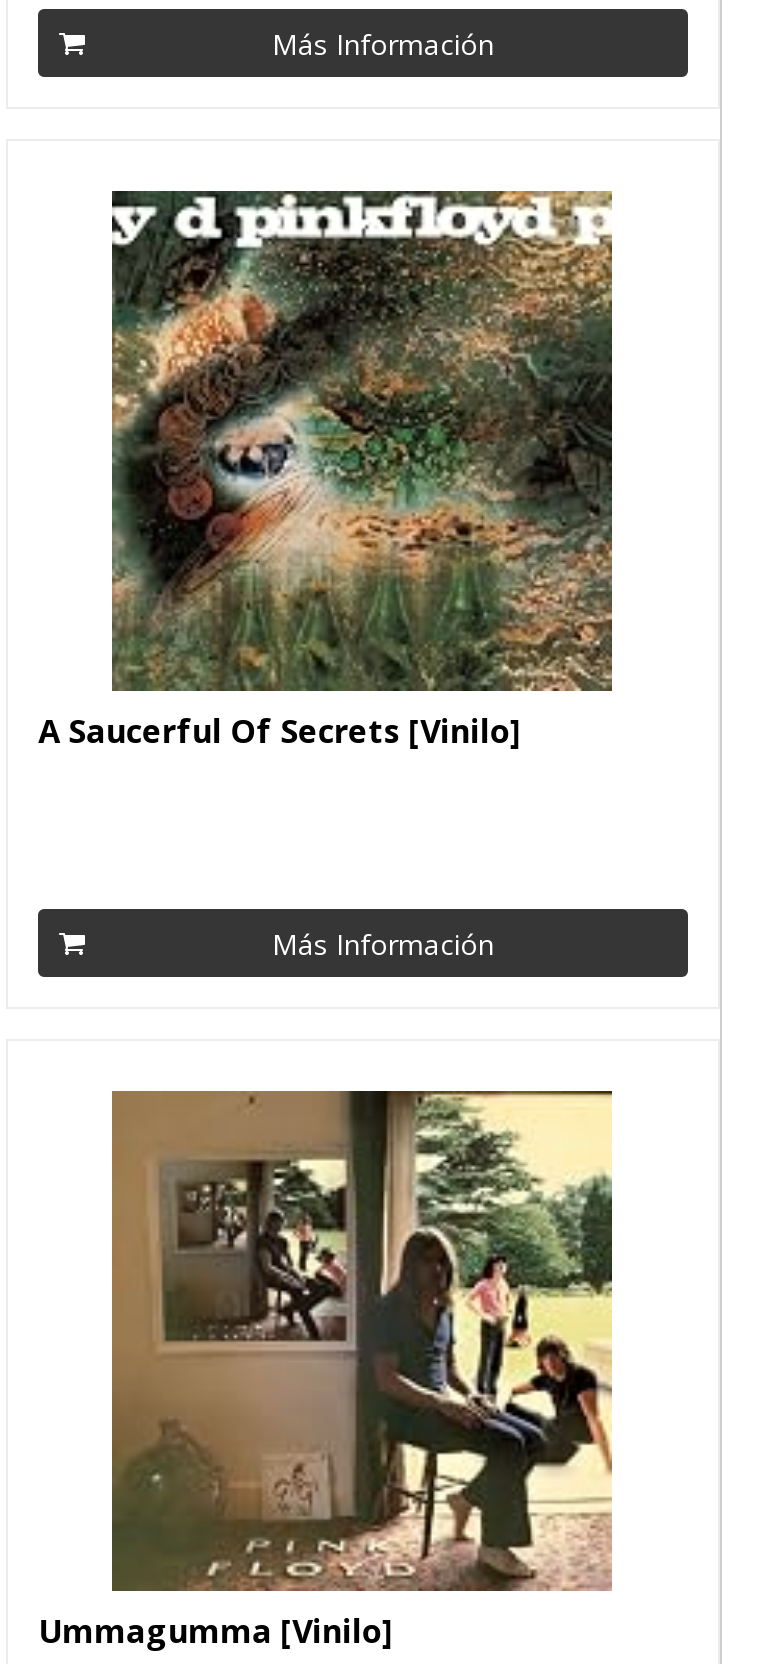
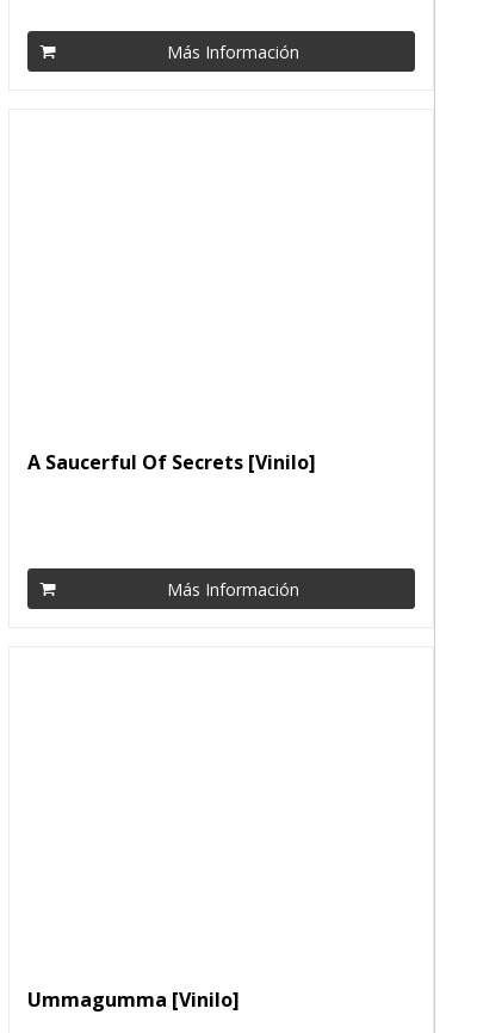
[110,189,614,693] [image] -> none
[110,1089,614,1593] [image] -> none

